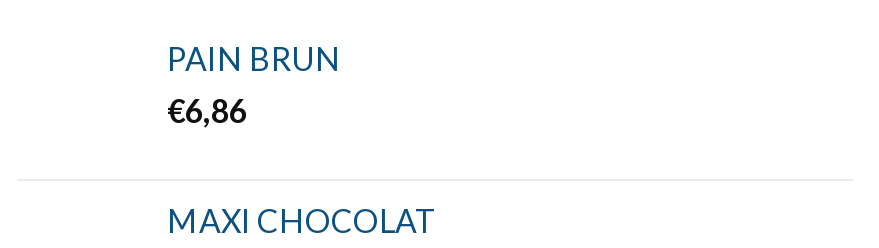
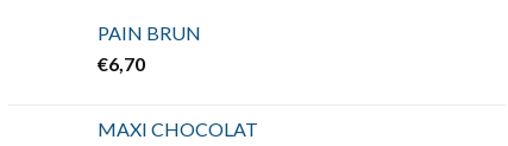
[167,90,247,128] €6,86 -> [98,52,145,74] €6,70

